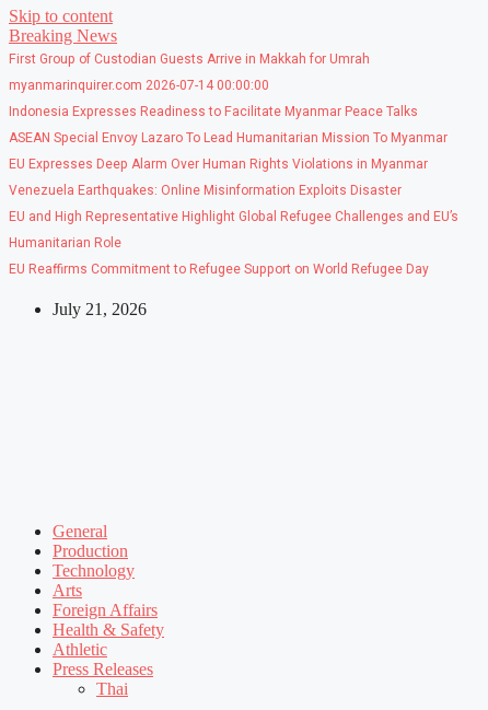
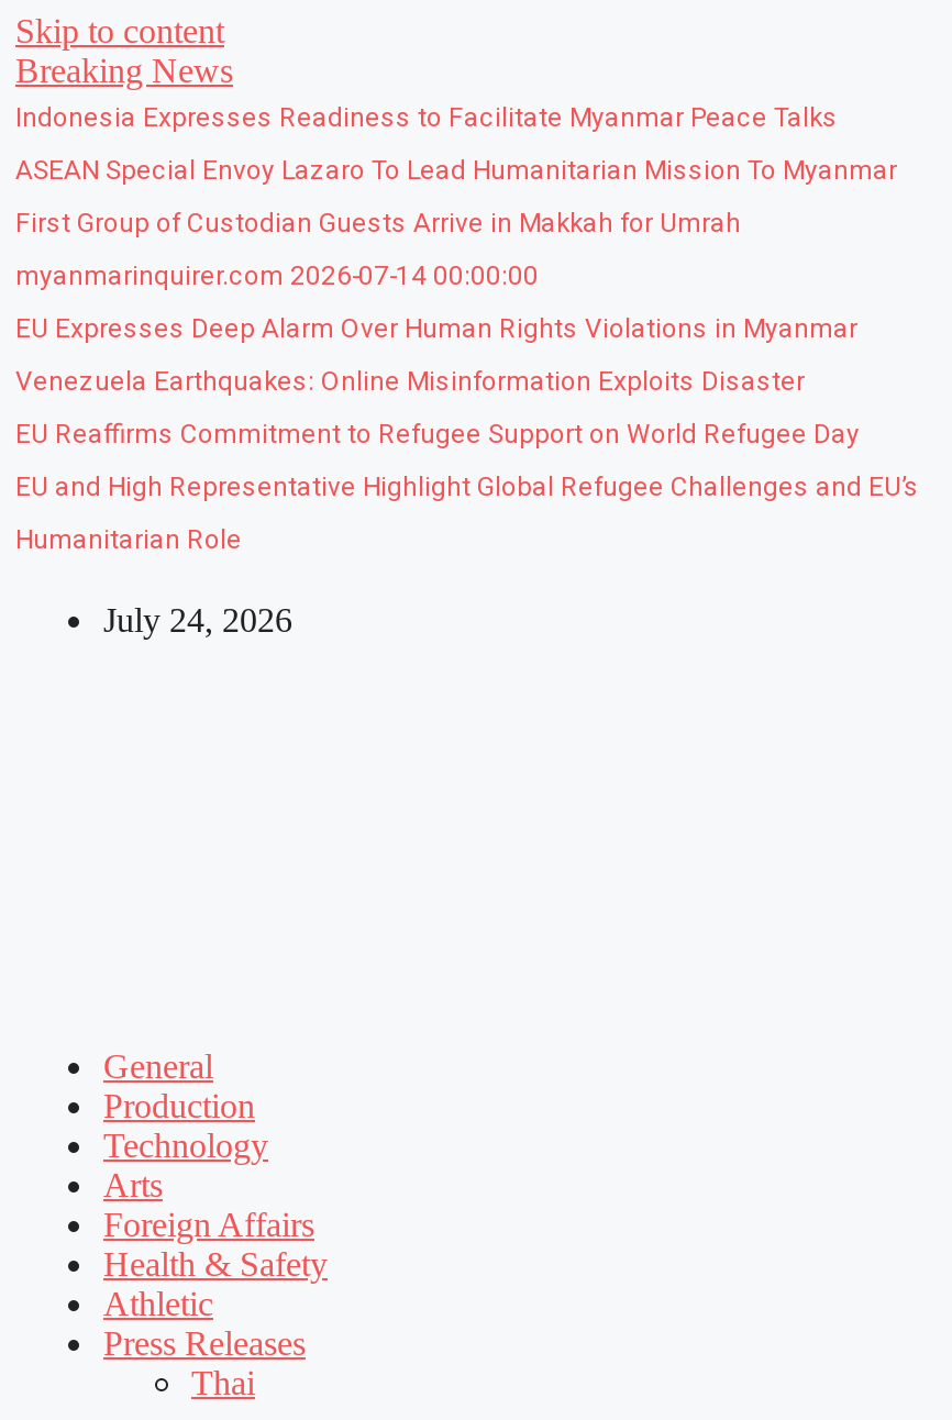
moved [9,49,370,95] -> [15,203,741,296]: First Group of Custodian Guests Arrive in Makkah for Umrah | myanmarinquirer.com 2026-07-14 00:00:00
moved [9,102,448,148] -> [15,98,897,190]: Indonesia Expresses Readiness to Facilitate Myanmar Peace Talks | ASEAN Special Envoy Lazaro To Lead Humanitarian Mission To Myanmar
moved [9,207,458,253] -> [15,467,919,559]: EU and High Representative Highlight Global Refugee Challenges and EU’s | Humanitarian Role
moved [9,259,429,279] -> [15,414,860,454]: EU Reaffirms Commitment to Refugee Support on World Refugee Day
[53,300,147,318] July 21, 2026 -> [103,601,292,639] July 24, 2026

